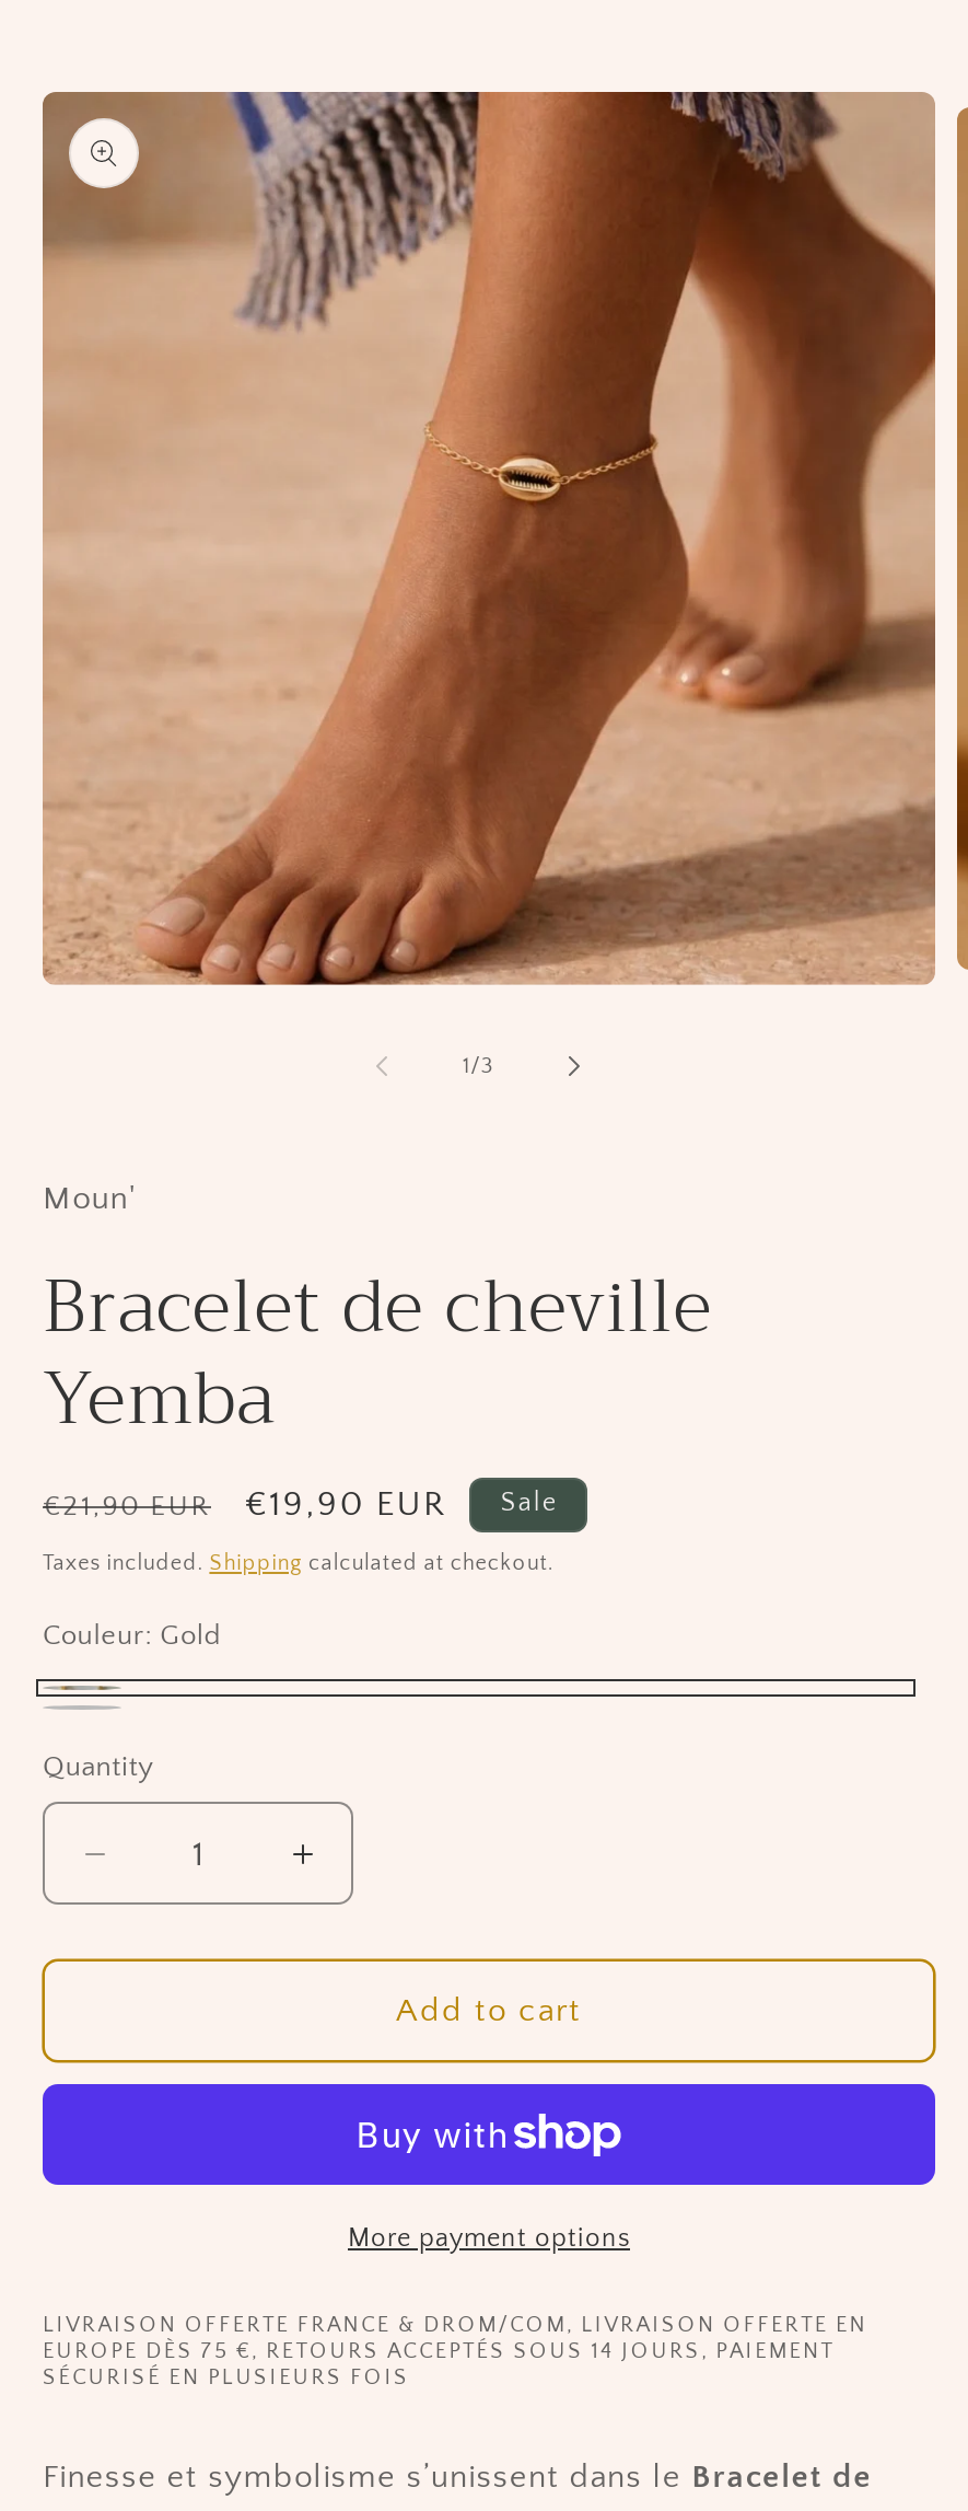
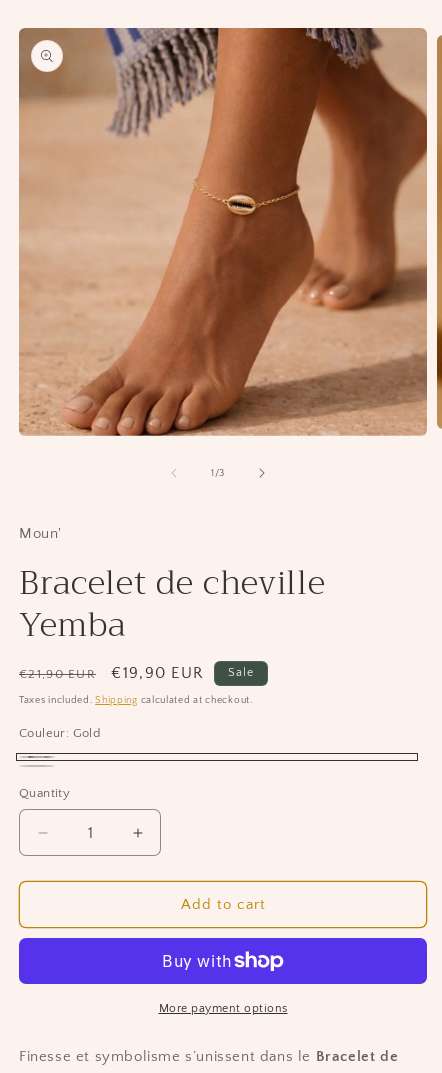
[43,2314,868,2391] LIVRAISON OFFERTE FRANCE & DROM/COM, LIVRAISON OFFERTE EN | EUROPE DÈS 75 €, RETOURS ACCEPTÉS SOUS 14 JOURS, PAIEMENT | SÉCURISÉ EN PLUSIEURS FOIS -> none

